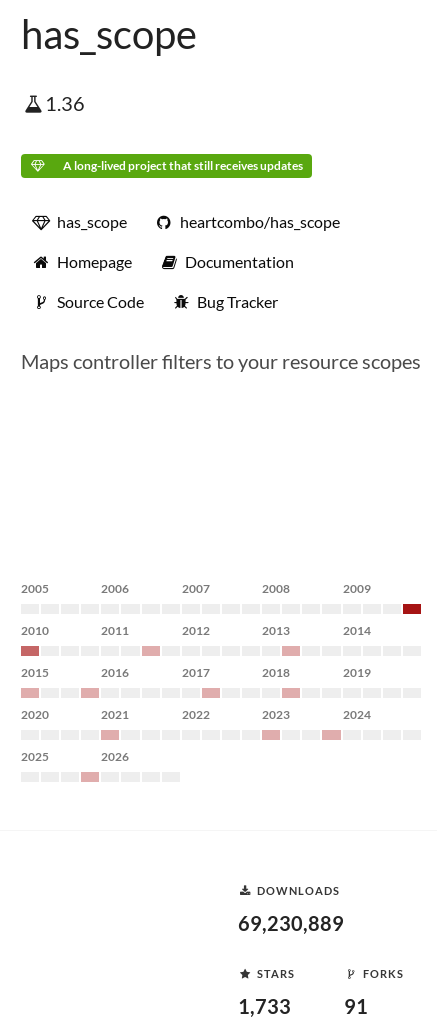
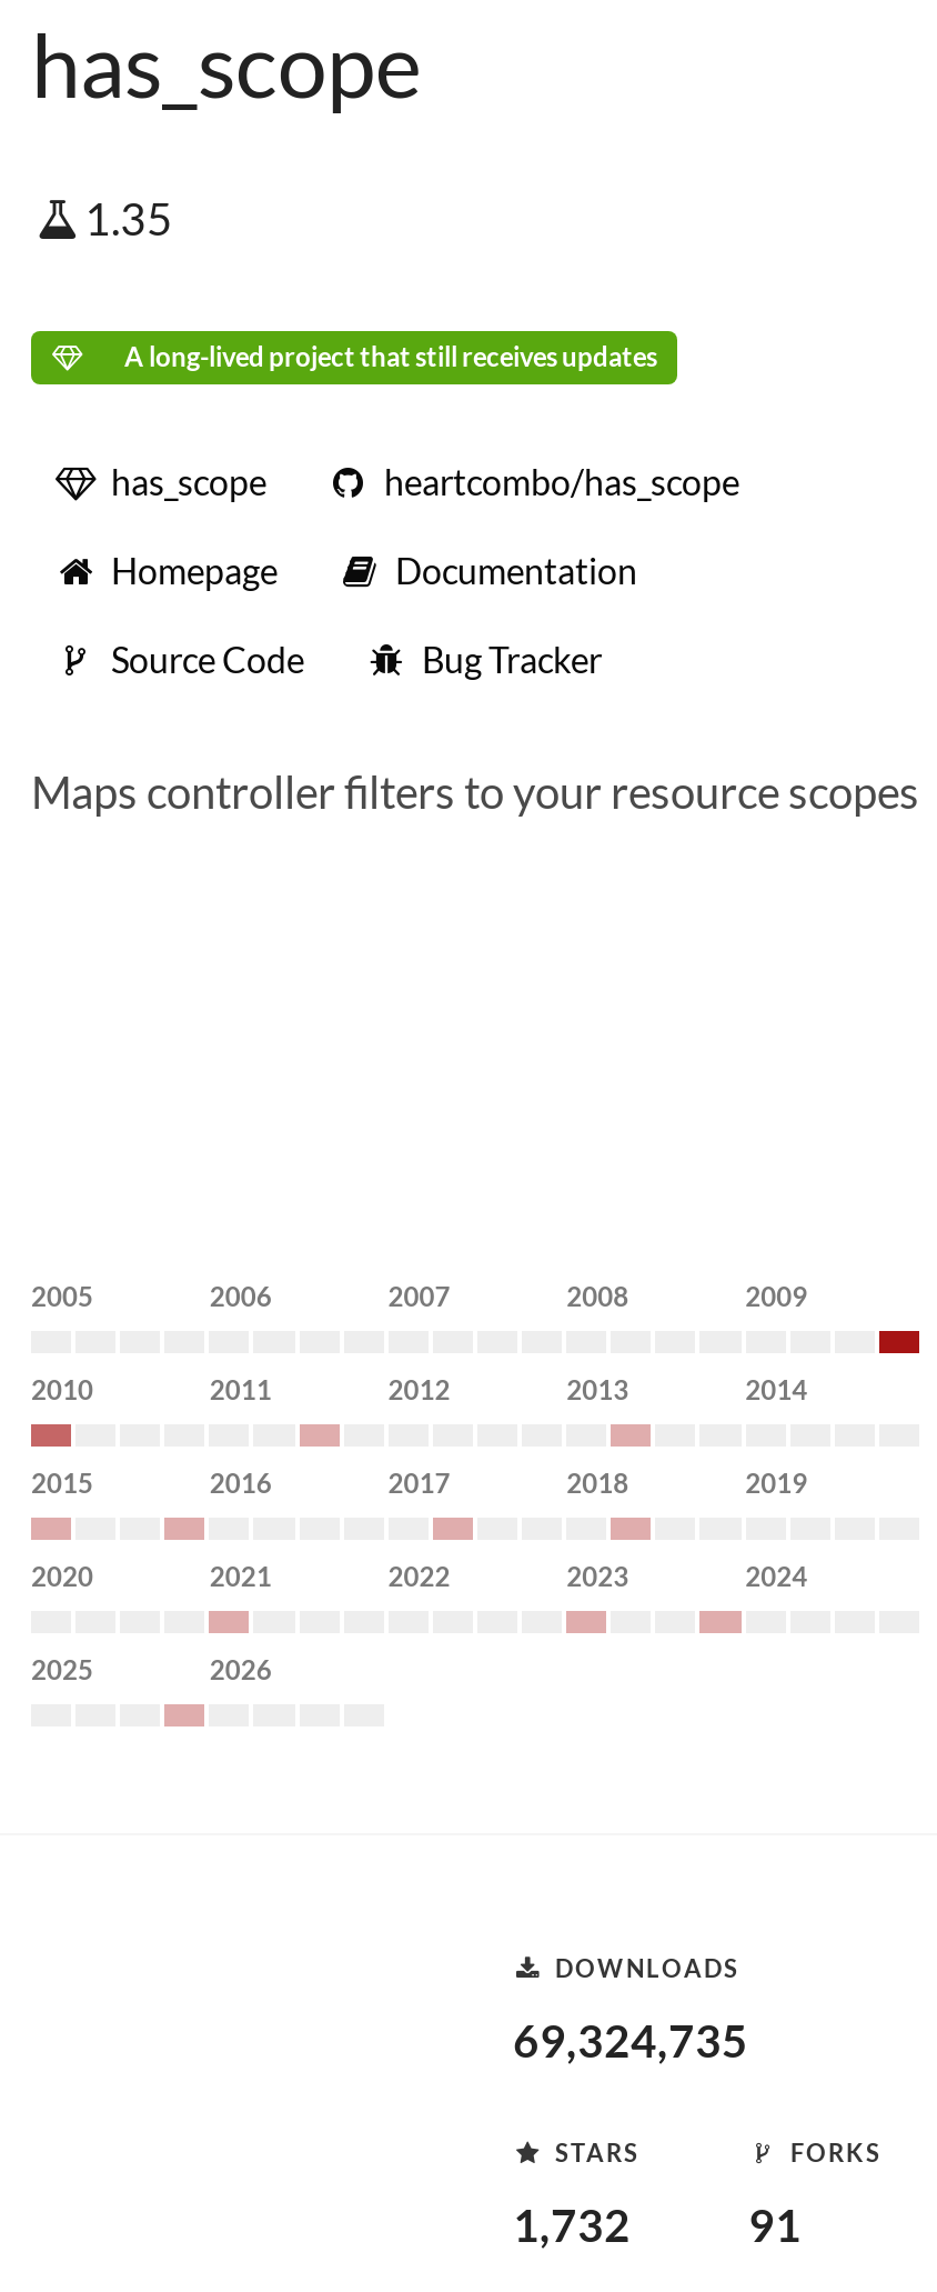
[45,91,85,115] 1.36 -> [84,191,173,244] 1.35
[238,911,344,935] 69,230,889 -> [513,2013,748,2066] 69,324,735
[238,994,291,1018] 1,733 -> [513,2198,631,2251] 1,732

